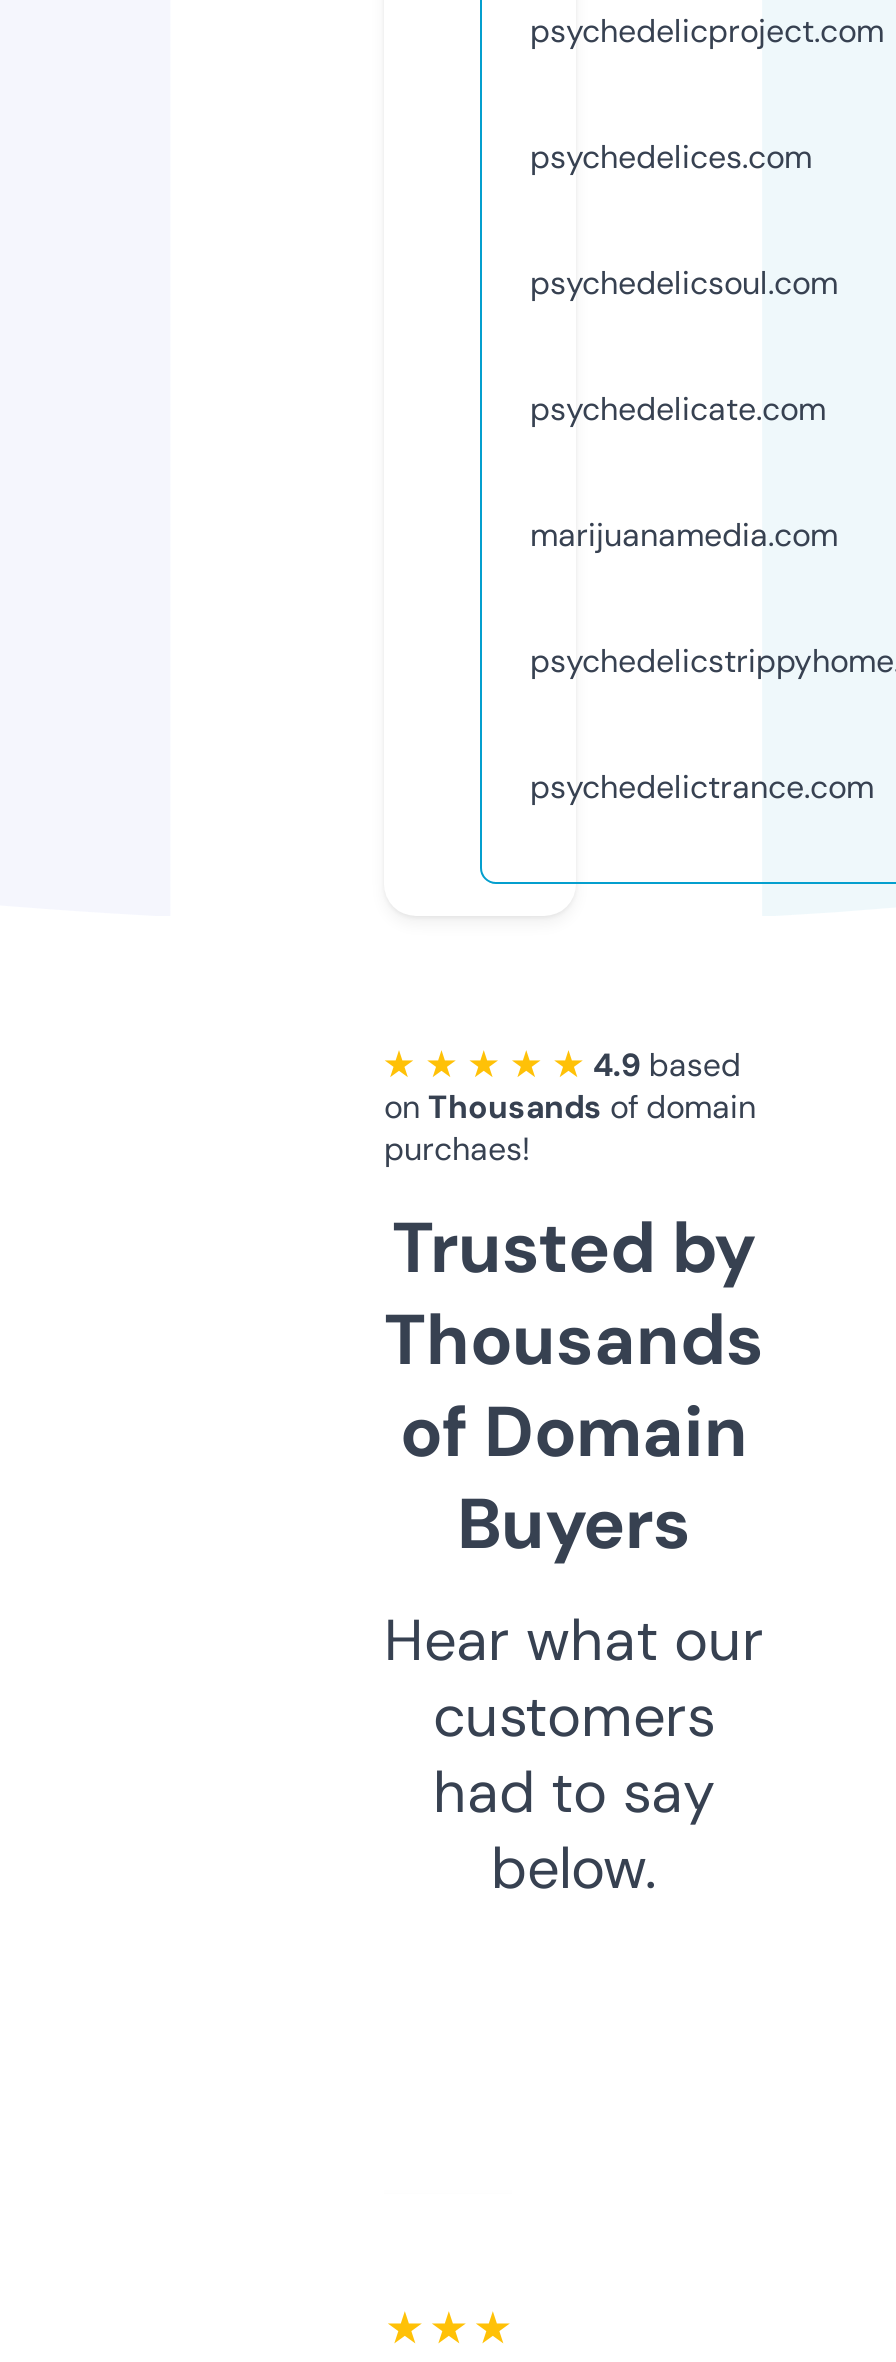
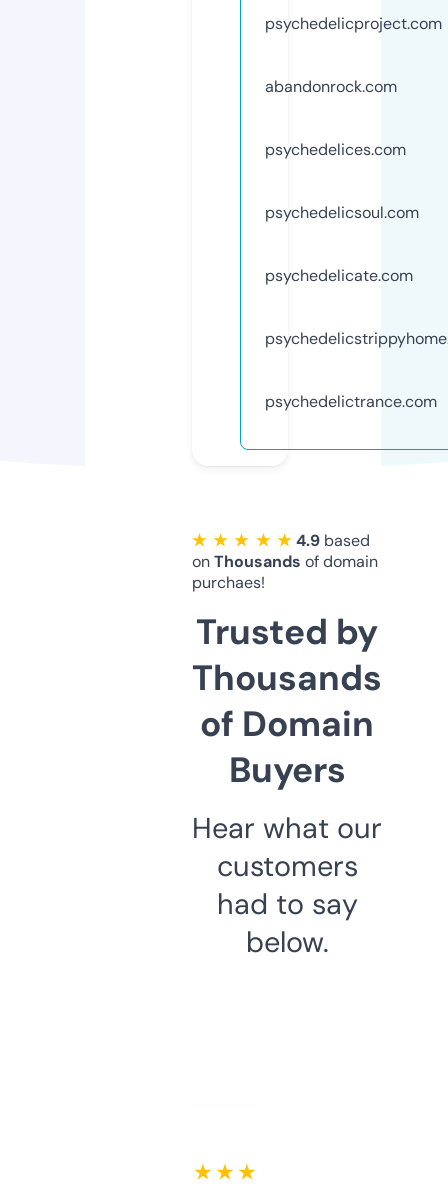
none -> [265,76,397,97] abandonrock.com
moved [530,136,838,430] -> [265,139,419,286]: psychedelices.com | psychedelicsoul.com | psychedelicate.com
[530,514,838,556] marijuanamedia.com -> none

